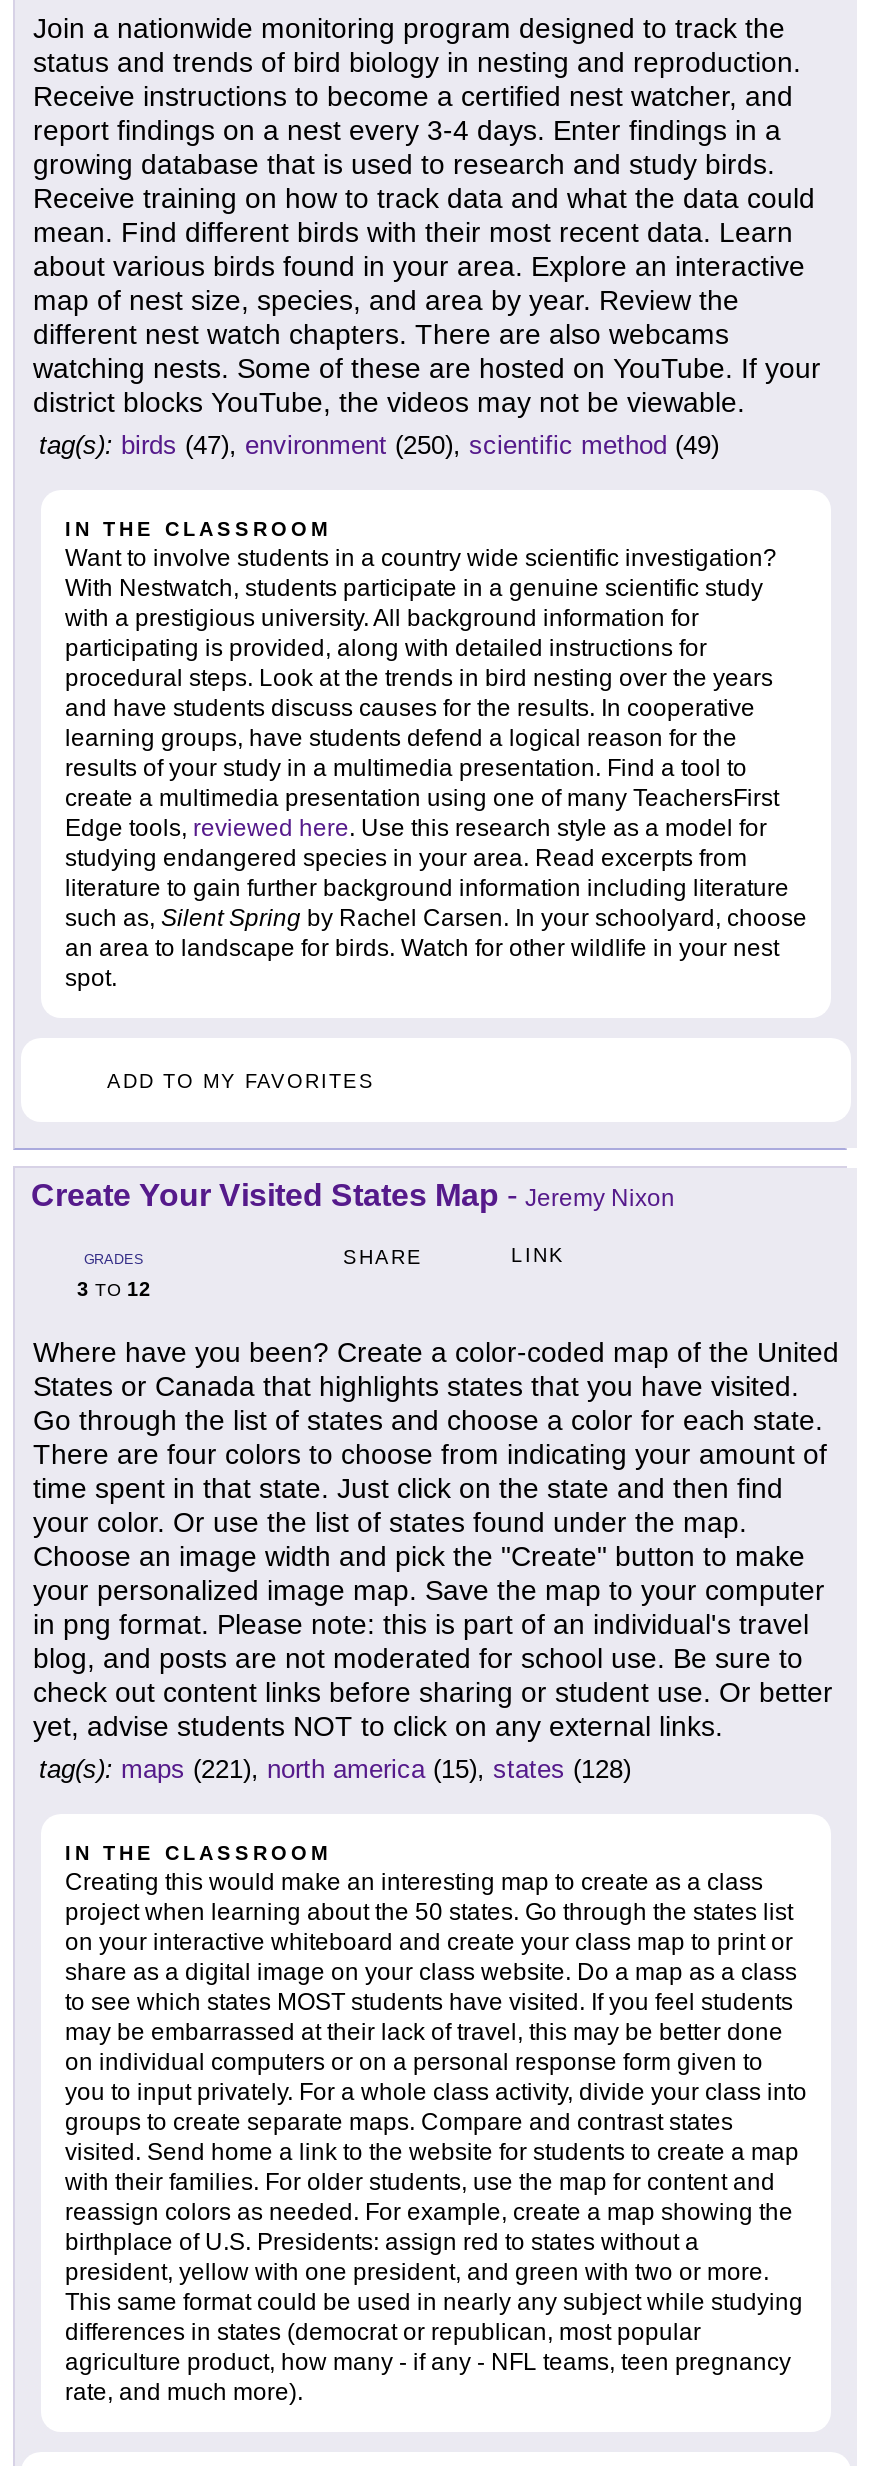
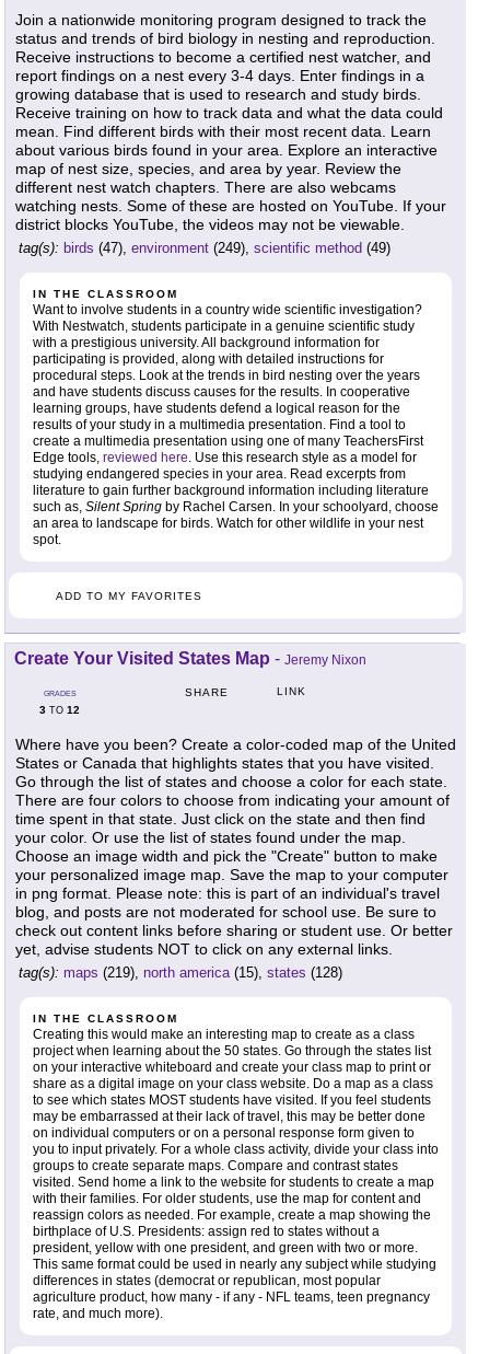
[39,431,719,461] tag(s): birds (47), environment (250), scientific method (49) -> [19,240,390,257] tag(s): birds (47), environment (249), scientific method (49)
[39,1755,631,1785] tag(s): maps (221), north america (15), states (128) -> [19,965,342,981] tag(s): maps (219), north america (15), states (128)

